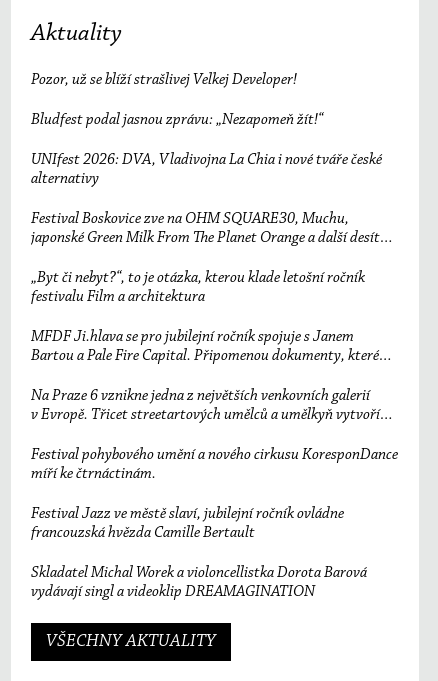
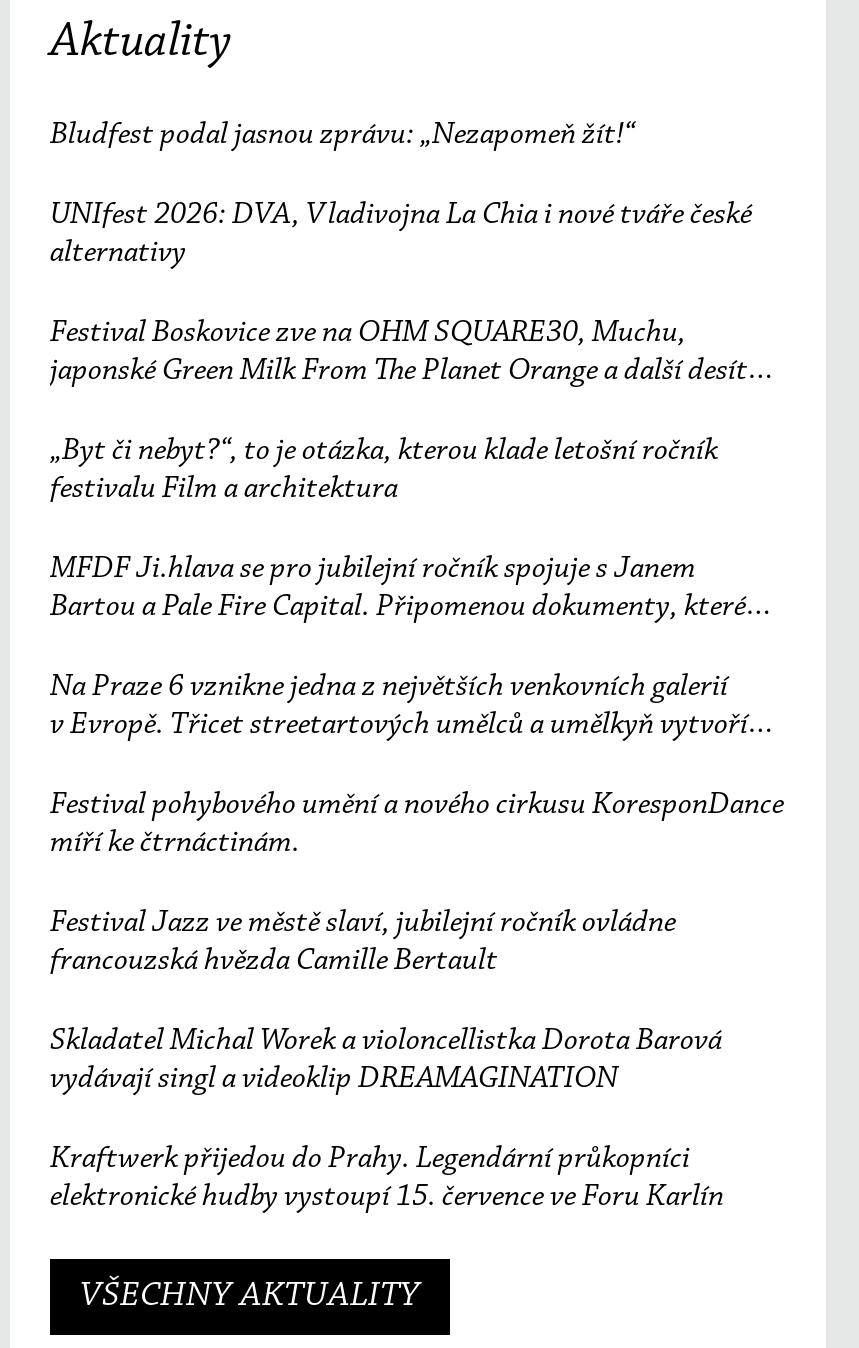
[31,72,297,88] Pozor, už se blíží strašlivej Velkej Developer! -> none
moved [31,112,398,581] -> [50,119,784,1057]: Bludfest podal jasnou zprávu: „Nezapomeň žít!“ | UNIfest 2026: DVA, Vladivojna La Chia i nové tváře české | alternativy | ... | francouzská hvězda Camille Bertault | Skladatel Michal Worek a violoncellistka Dorota Barová
none -> [50,1143,724,1213] Kraftwerk přijedou do Prahy. Legendární průkopníci | elektronické hudby vystoupí 15. července ve Foru Karlín

